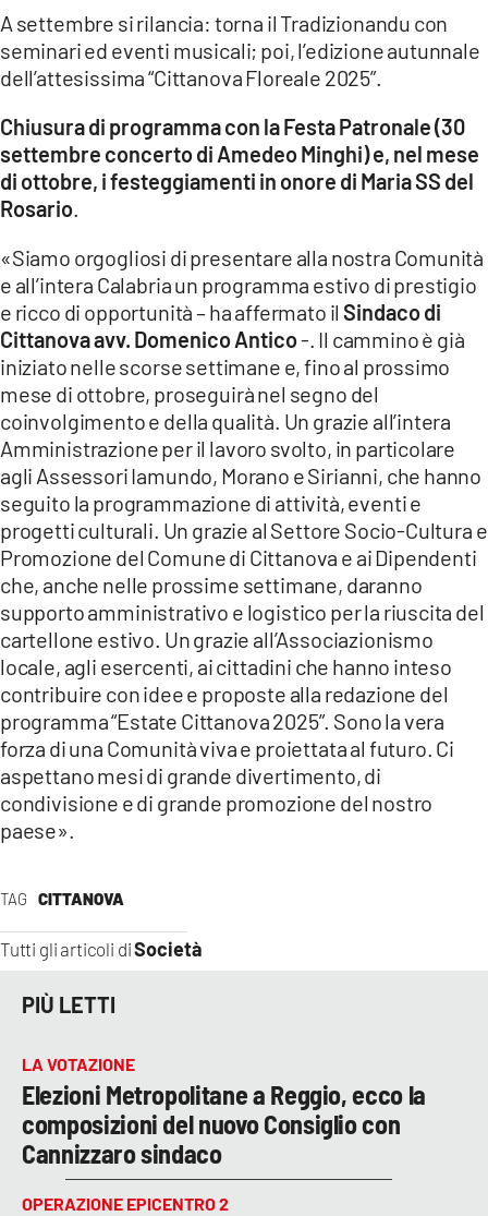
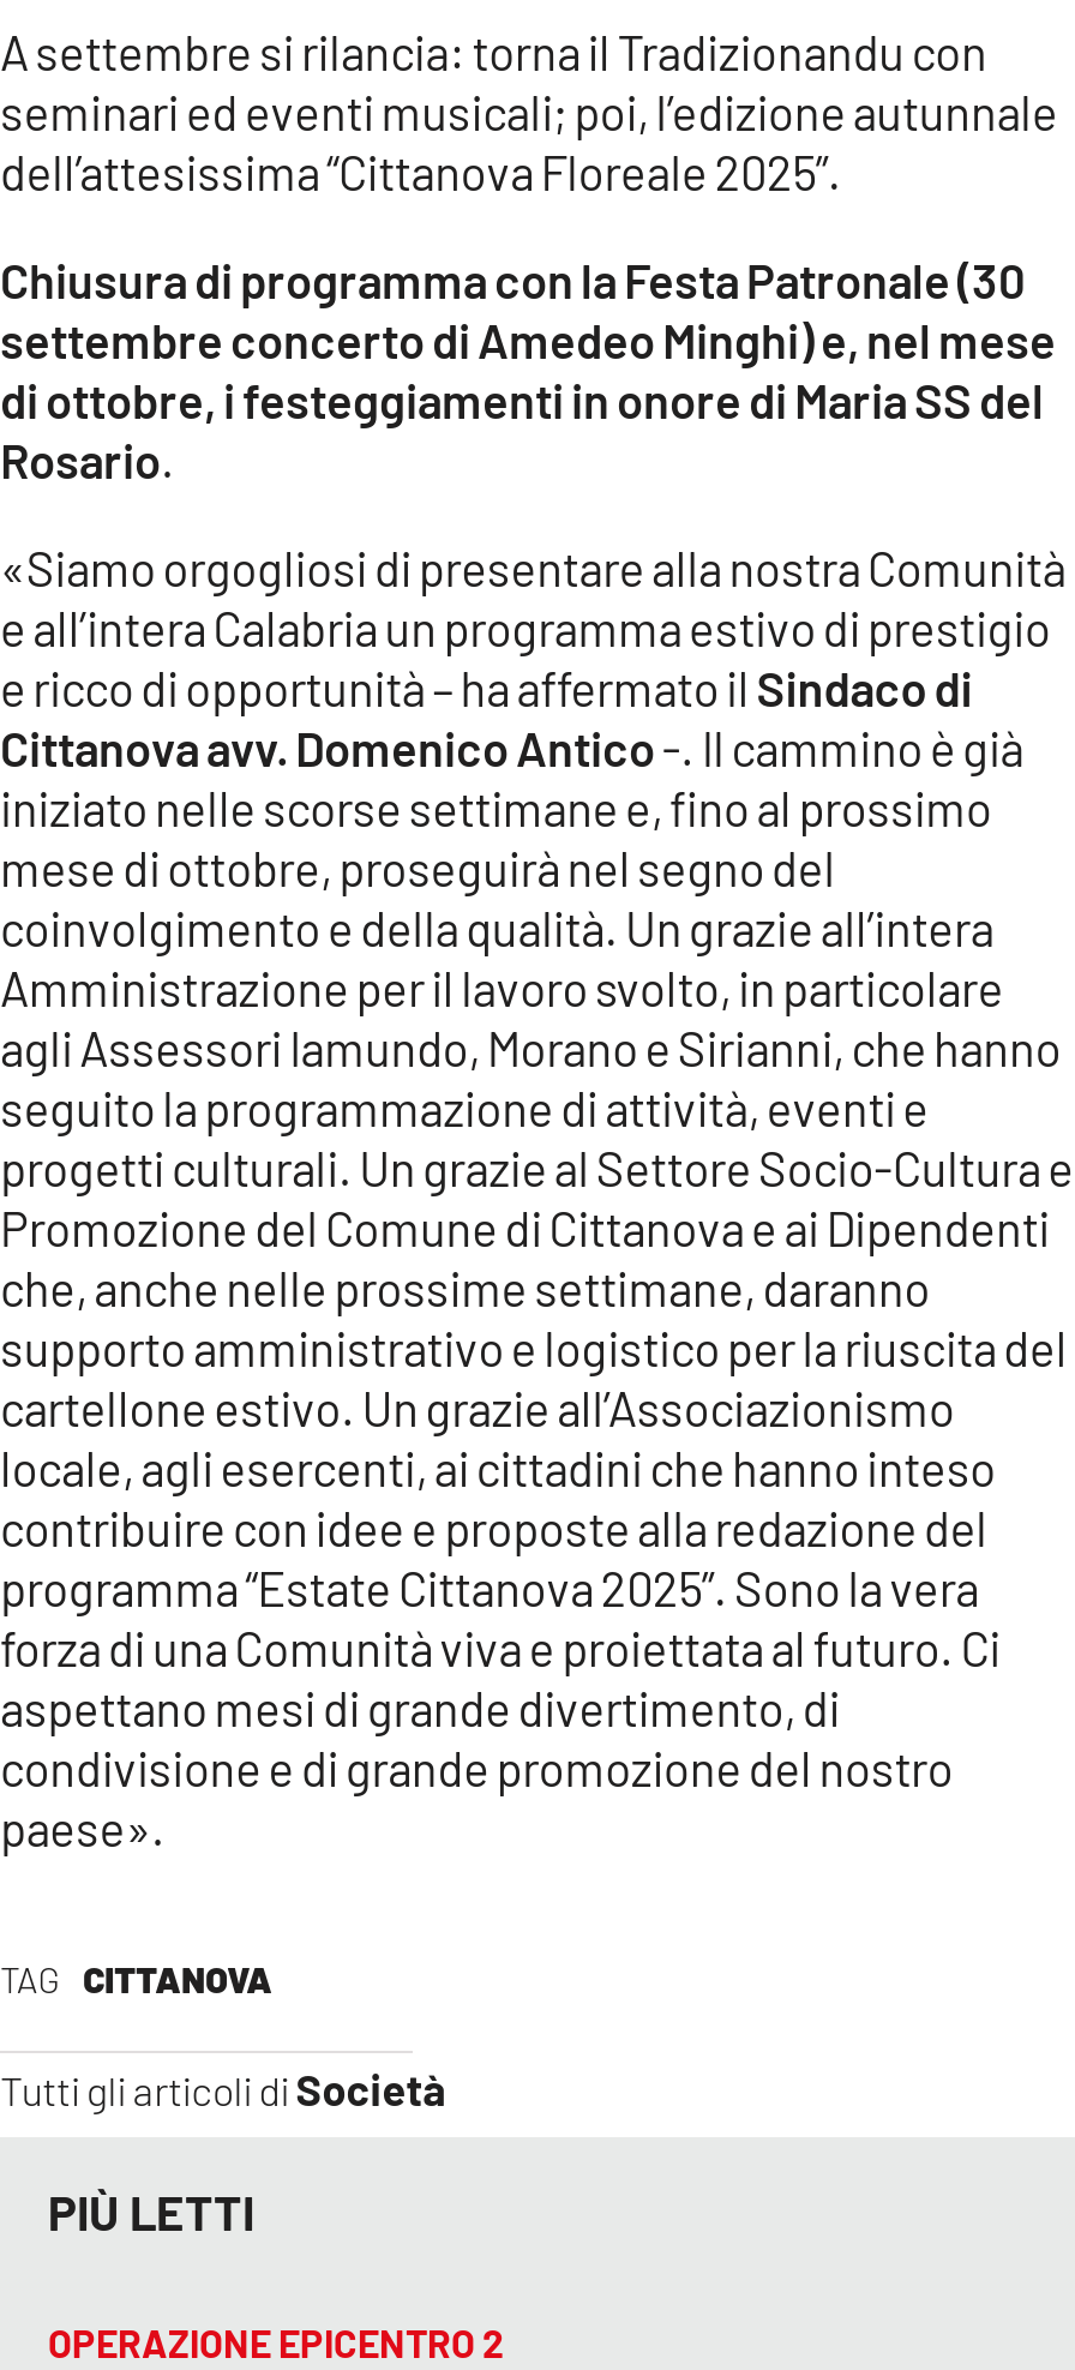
[22,1053,426,1169] LA VOTAZIONE | Elezioni Metropolitane a Reggio, ecco la | composizioni del nuovo Consiglio con | Cannizzaro sindaco -> none

